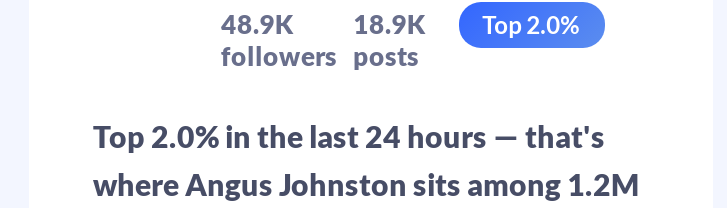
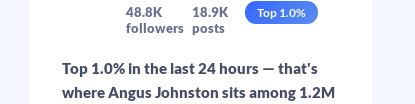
[221,8,293,40] 48.9K -> [126,4,162,20] 48.8K
[482,10,580,40] Top 2.0% -> [257,5,306,20] Top 1.0%
[93,118,605,154] Top 2.0% in the last 24 hours — that's -> [62,59,318,77] Top 1.0% in the last 24 hours — that's

